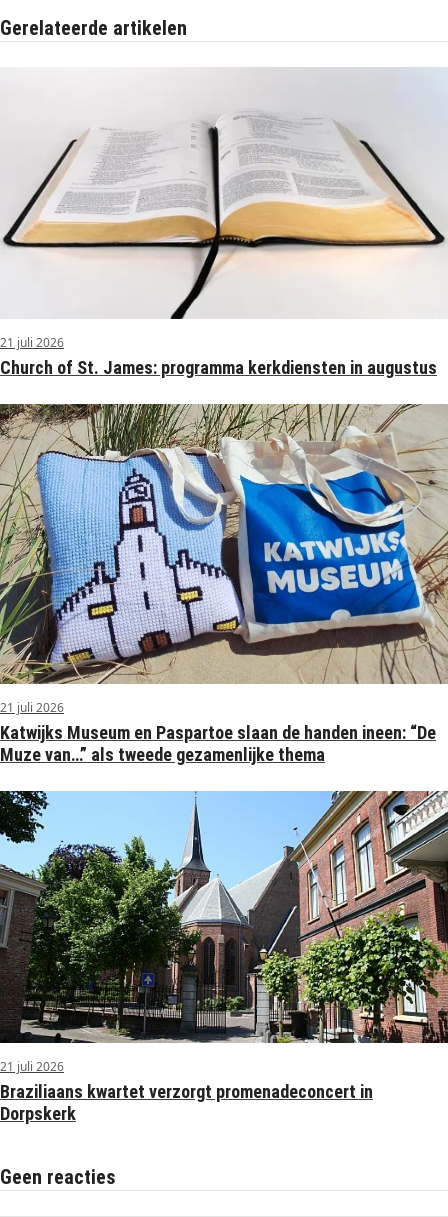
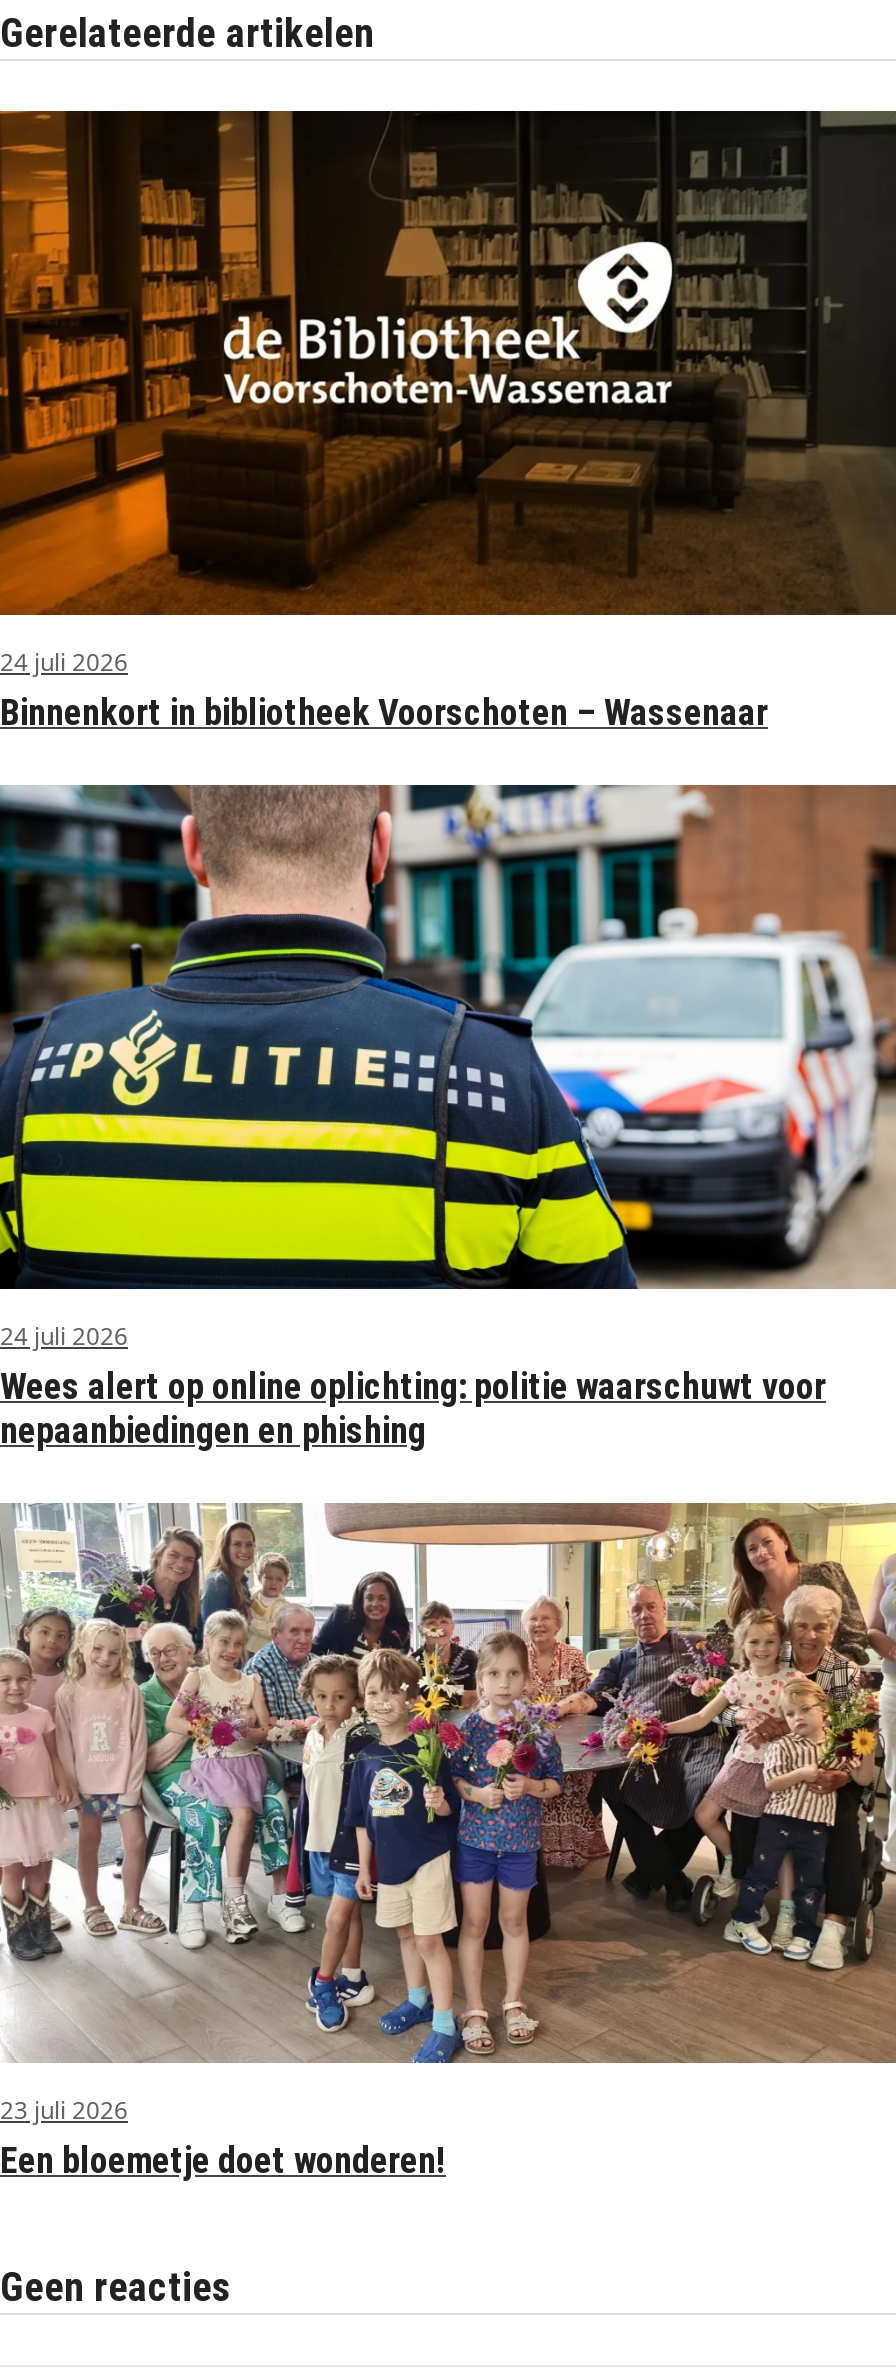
[0,68,445,378] [image] | 21 juli 2026 | Church of St. James: programma kerkdiensten in augustus -> [0,109,890,733] [image] | 24 juli 2026 | Binnenkort in bibliotheek Voorschoten – Wassenaar
[0,404,445,765] [image] | 21 juli 2026 | Katwijks Museum en Paspartoe slaan de handen ineen: “De | Muze van…” als tweede gezamenlijke thema -> [0,783,890,1451] [image] | 24 juli 2026 | Wees alert op online oplichting: politie waarschuwt voor | nepaanbiedingen en phishing
[0,785,445,1124] [image] | 21 juli 2026 | Braziliaans kwartet verzorgt promenadeconcert in | Dorpskerk -> [0,1501,890,2181] [image] | 23 juli 2026 | Een bloemetje doet wonderen!

